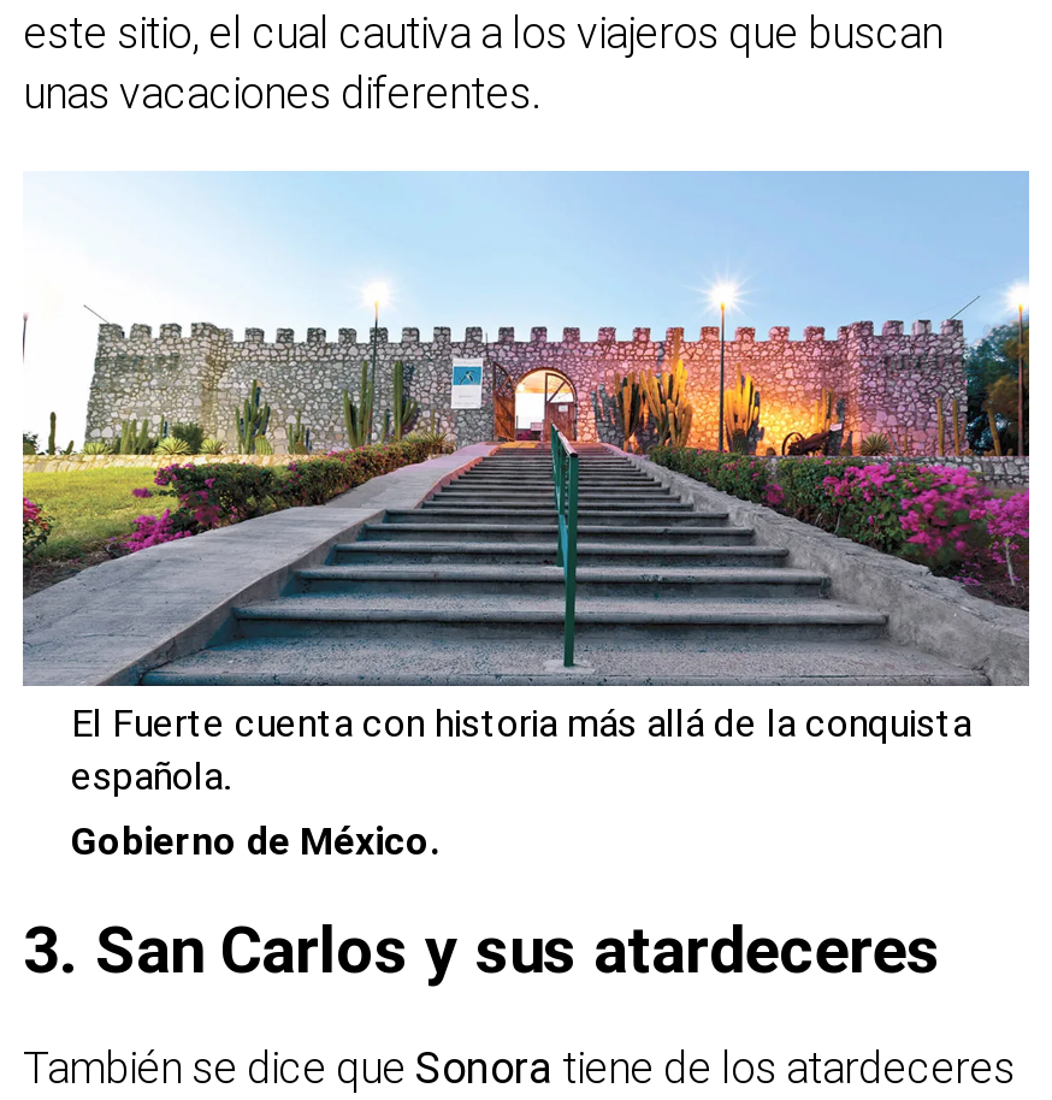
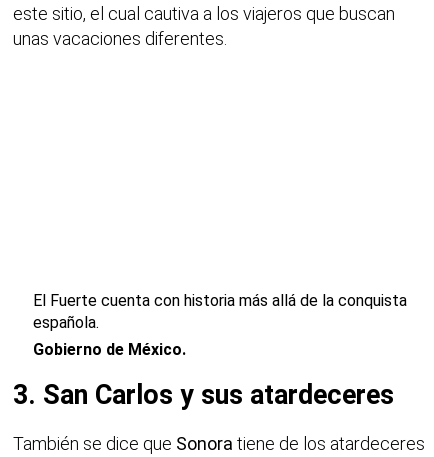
[20,168,1032,688] [image] -> none

